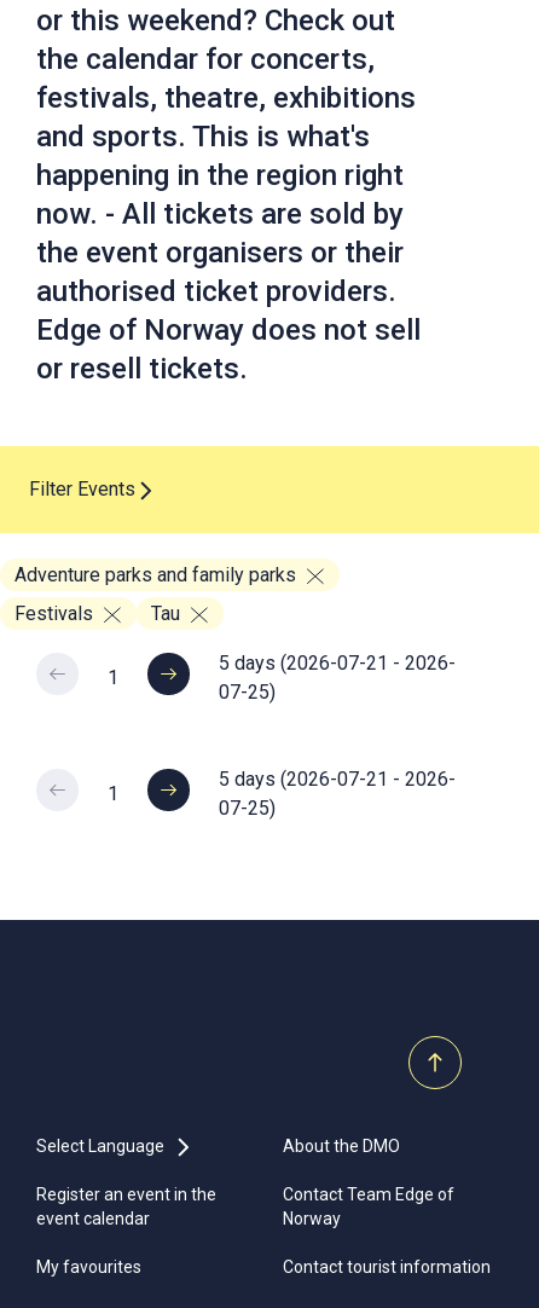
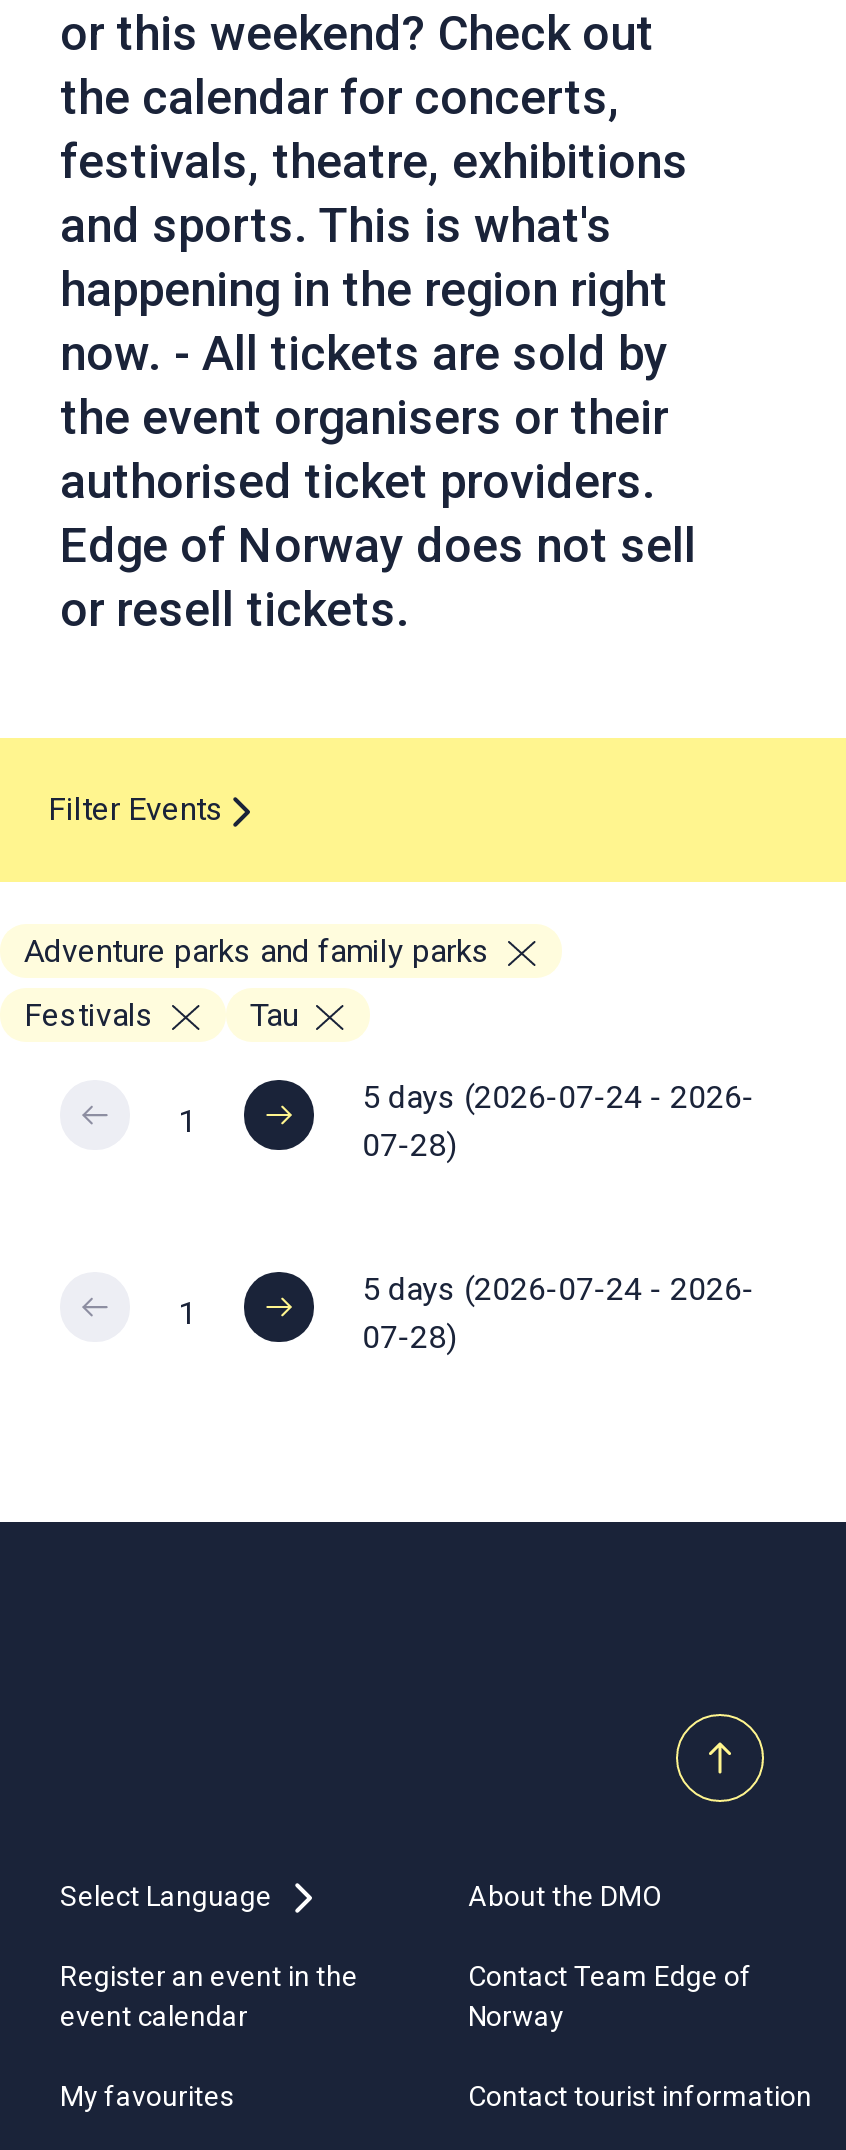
[219,652,456,675] 5 days (2026-07-21 - 2026- -> [362,1078,754,1116] 5 days (2026-07-24 - 2026-
[219,681,276,704] 07-25) -> [362,1126,456,1164] 07-28)
[219,768,456,791] 5 days (2026-07-21 - 2026- -> [362,1270,754,1308] 5 days (2026-07-24 - 2026-
[219,797,276,820] 07-25) -> [362,1318,456,1356] 07-28)

